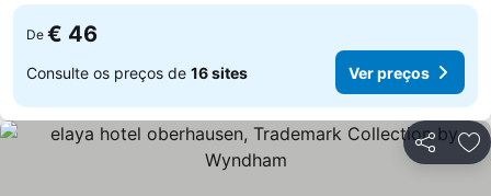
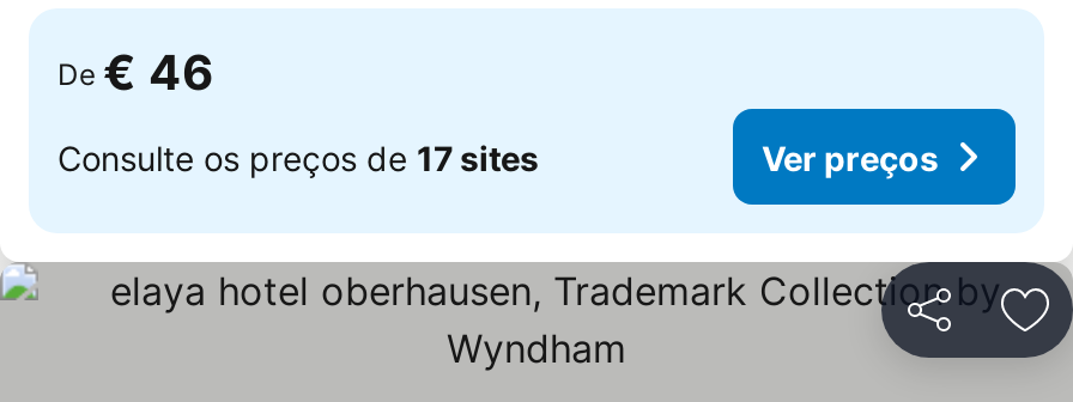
[26,63,248,82] Consulte os preços de 16 sites -> [57,136,539,177] Consulte os preços de 17 sites

